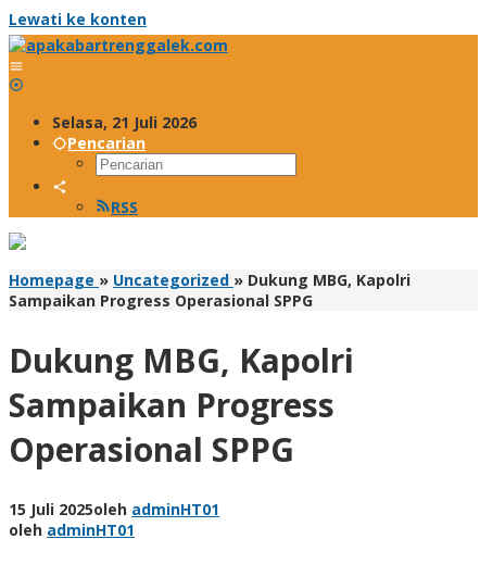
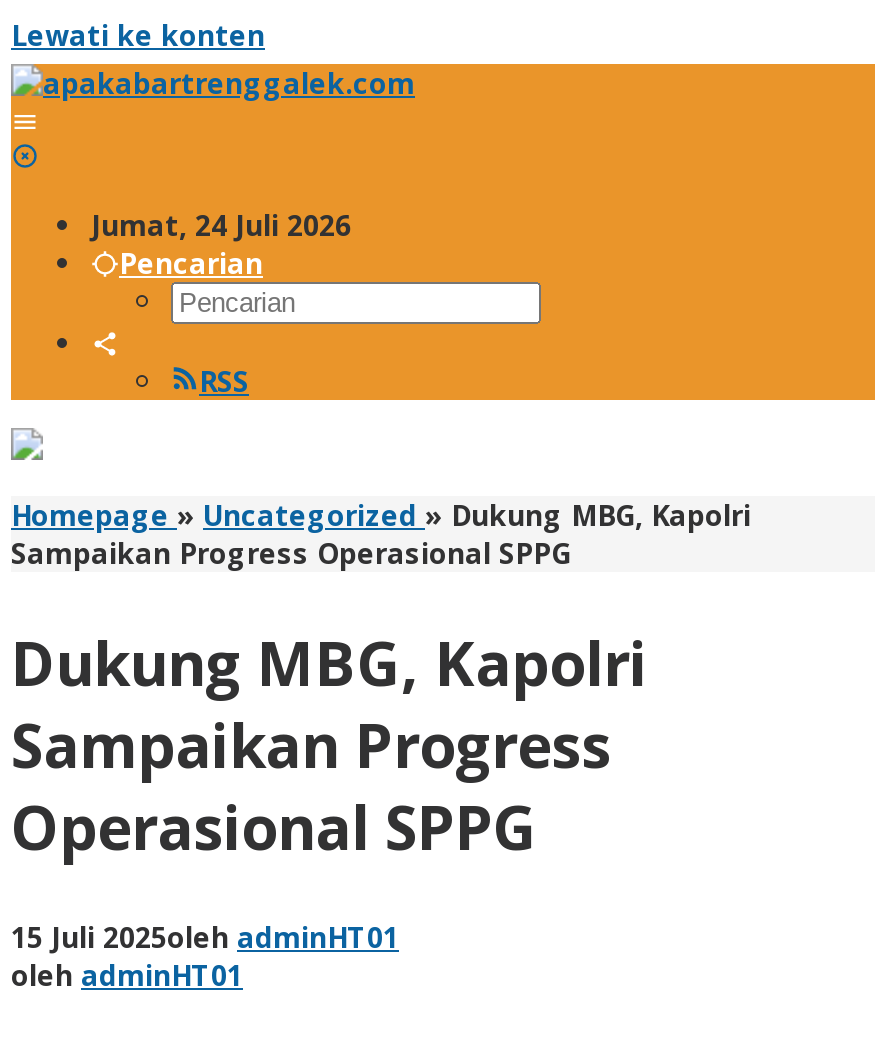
[52,112,197,133] Selasa, 21 Juli 2026 -> [91,206,351,244] Jumat, 24 Juli 2026

